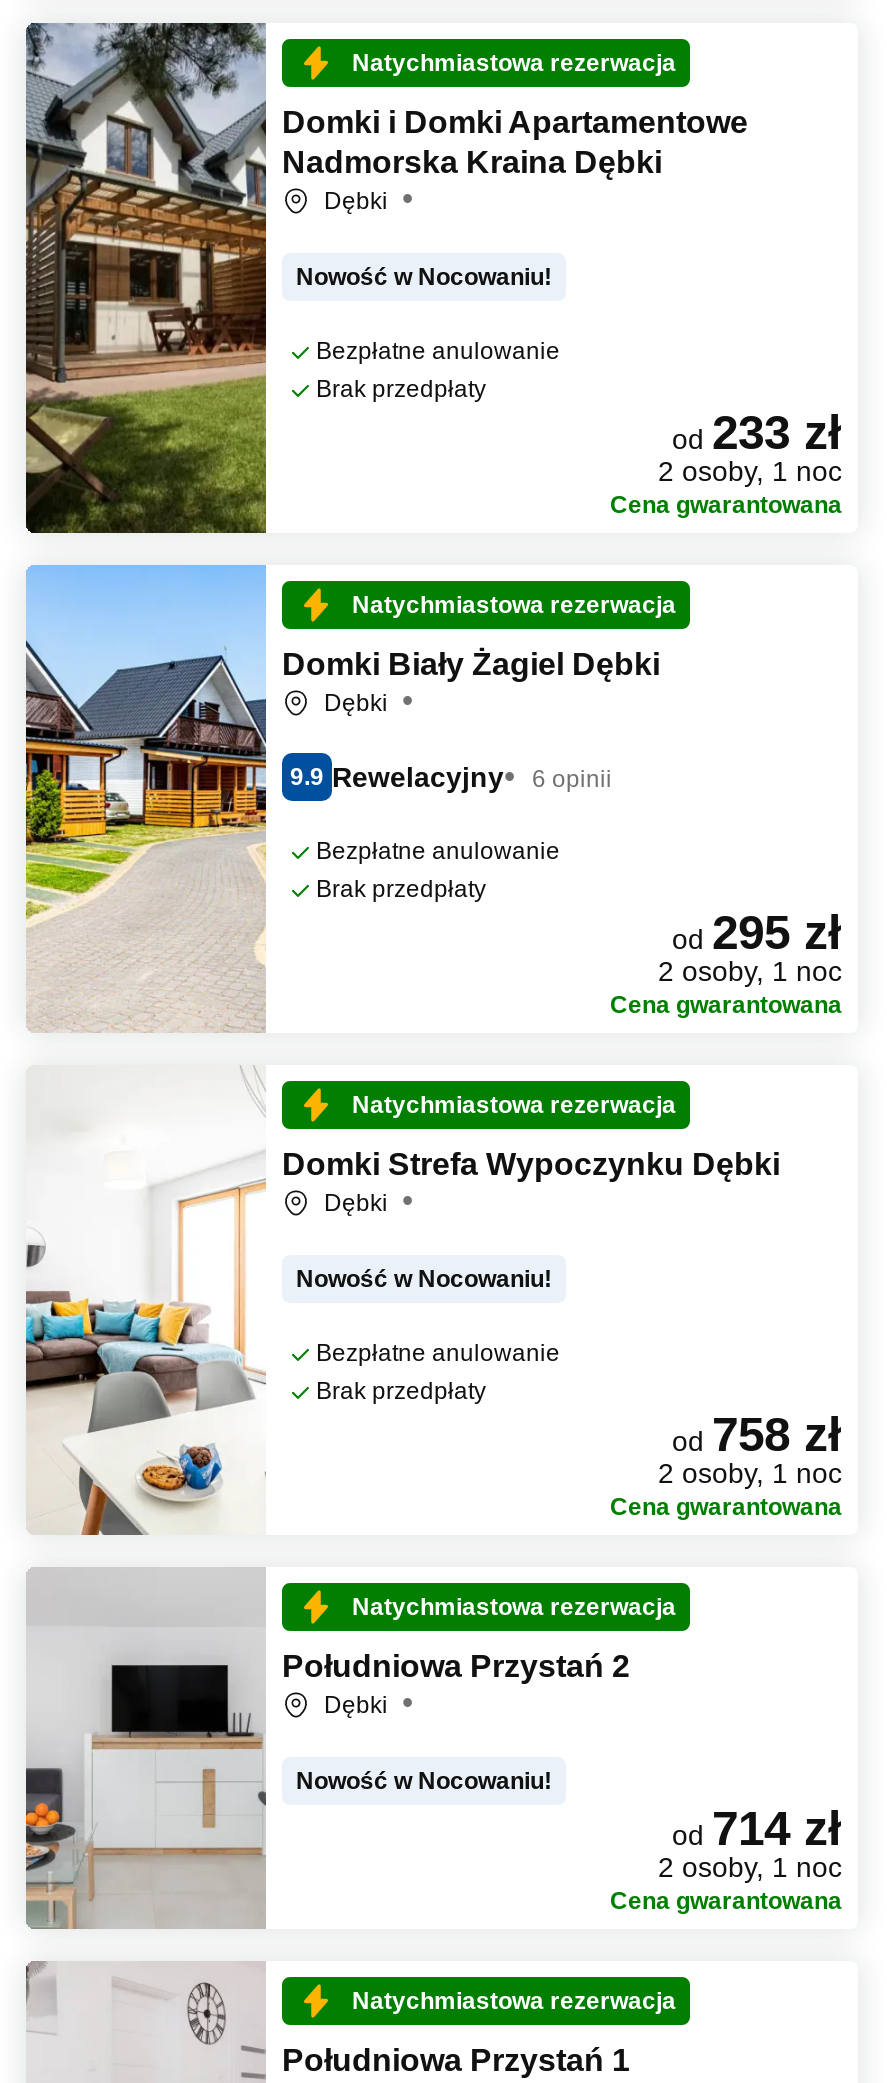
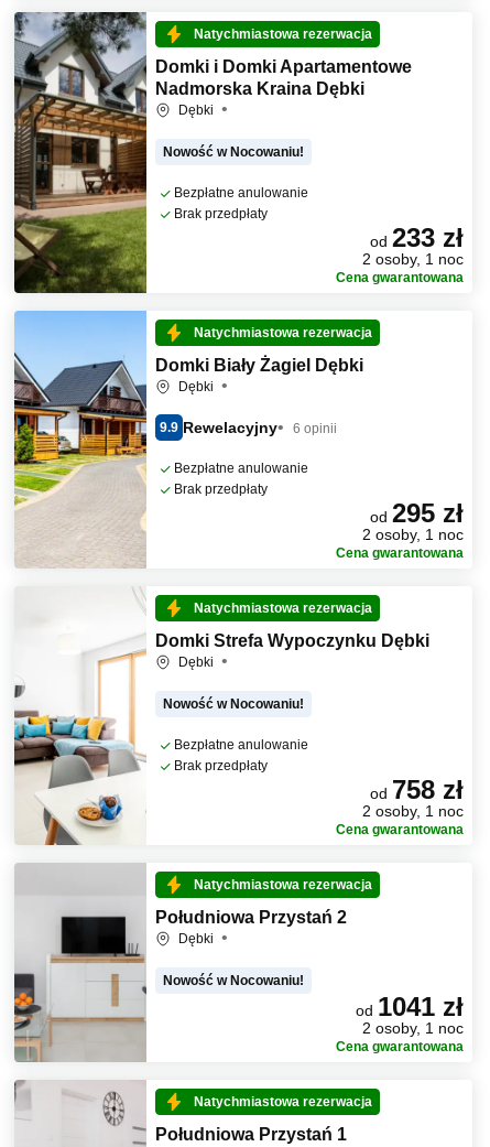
[672,1801,842,1855] od 714 zł -> [356,992,464,1021] od 1041 zł

